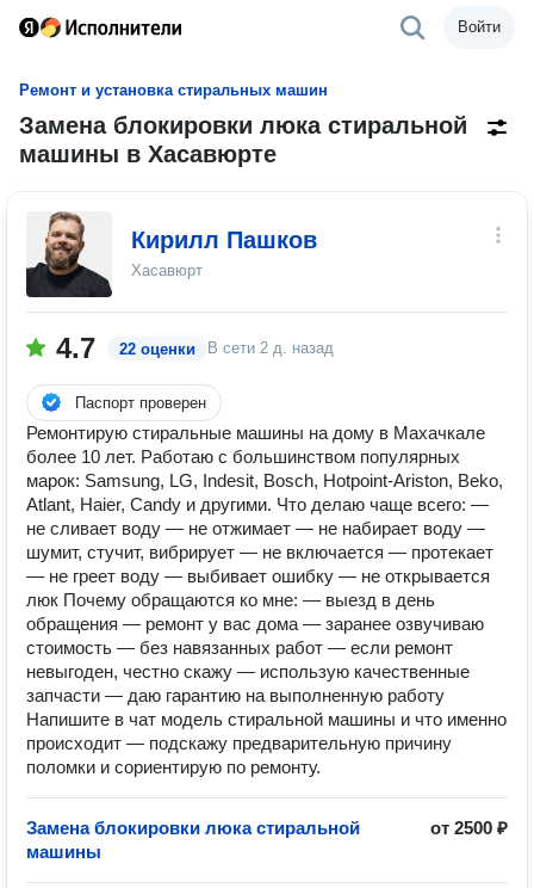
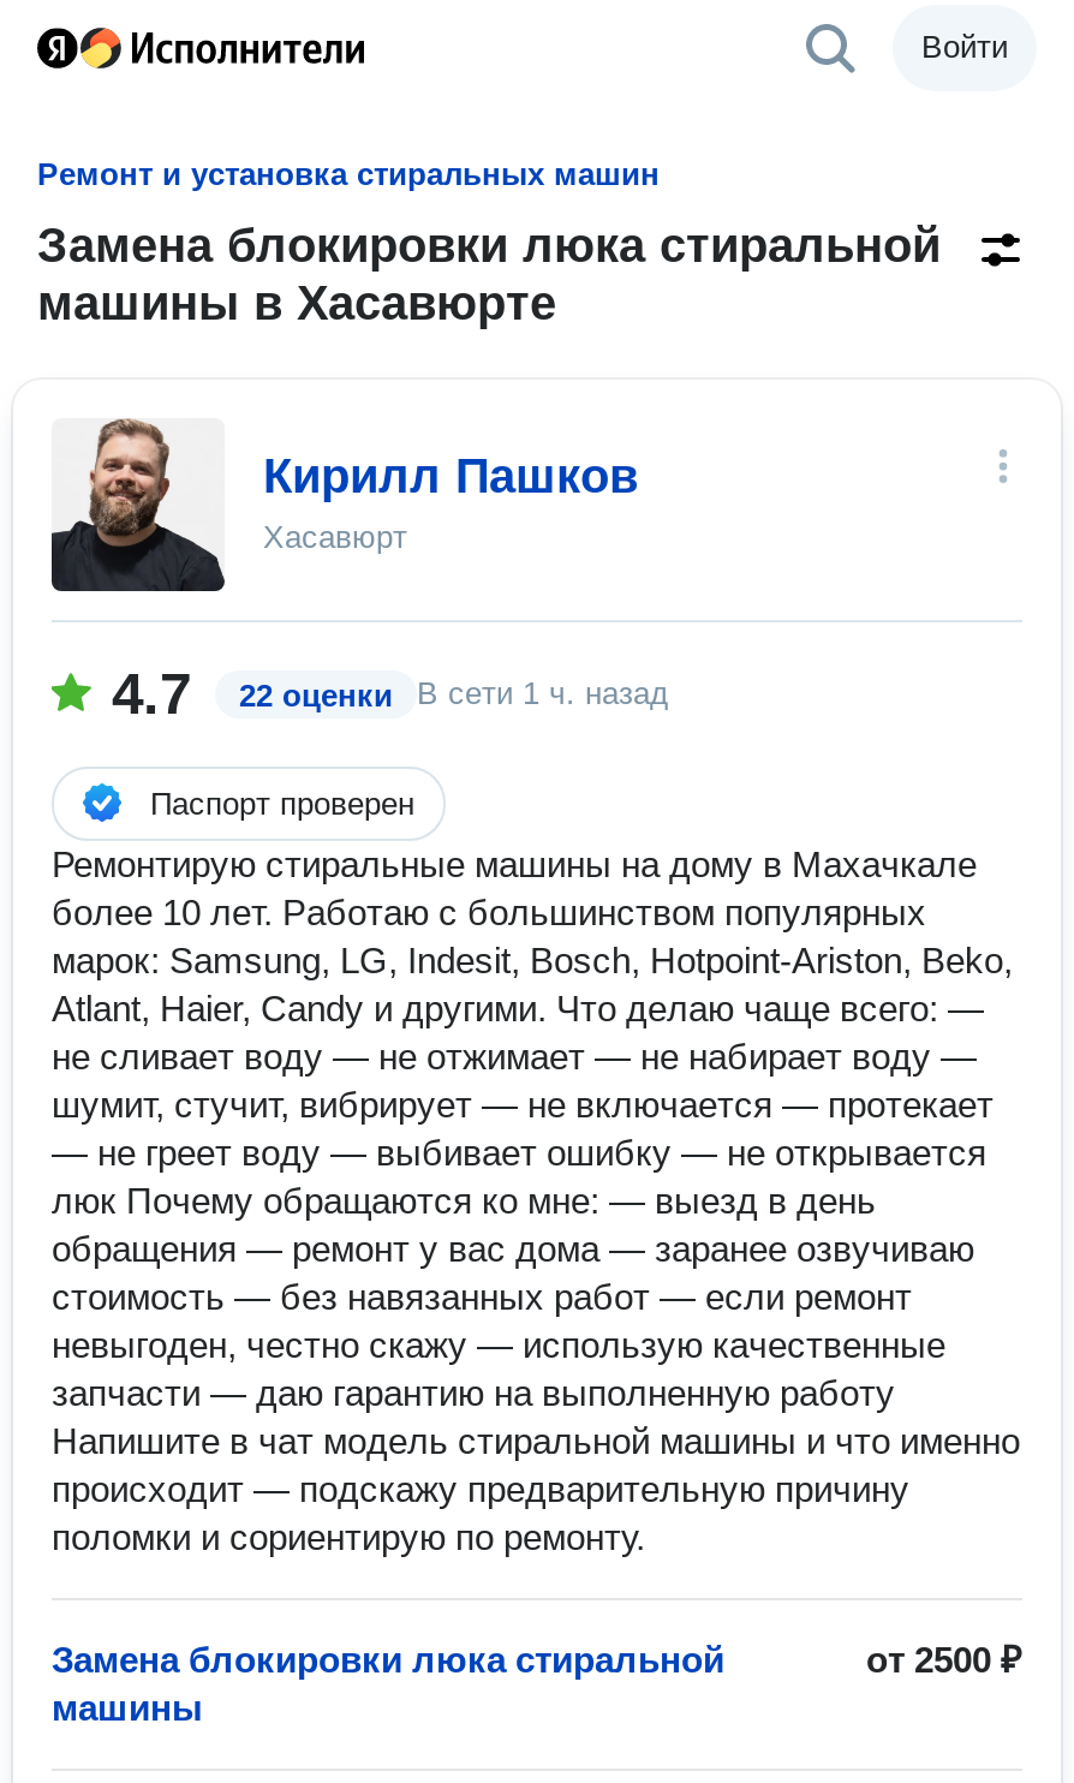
[56,332,334,364] 4.7 22 оценки В сети 2 д. назад -> [112,661,669,726] 4.7 22 оценки В сети 1 ч. назад

